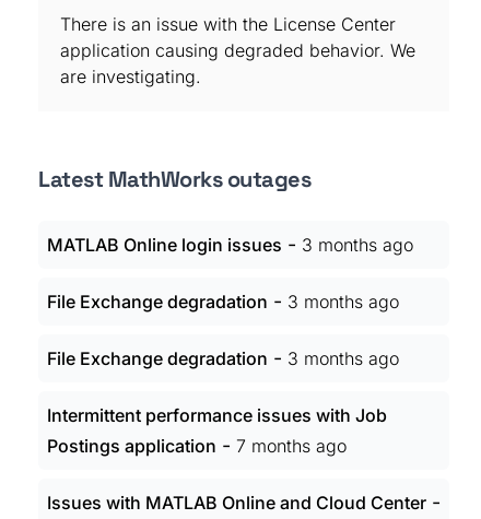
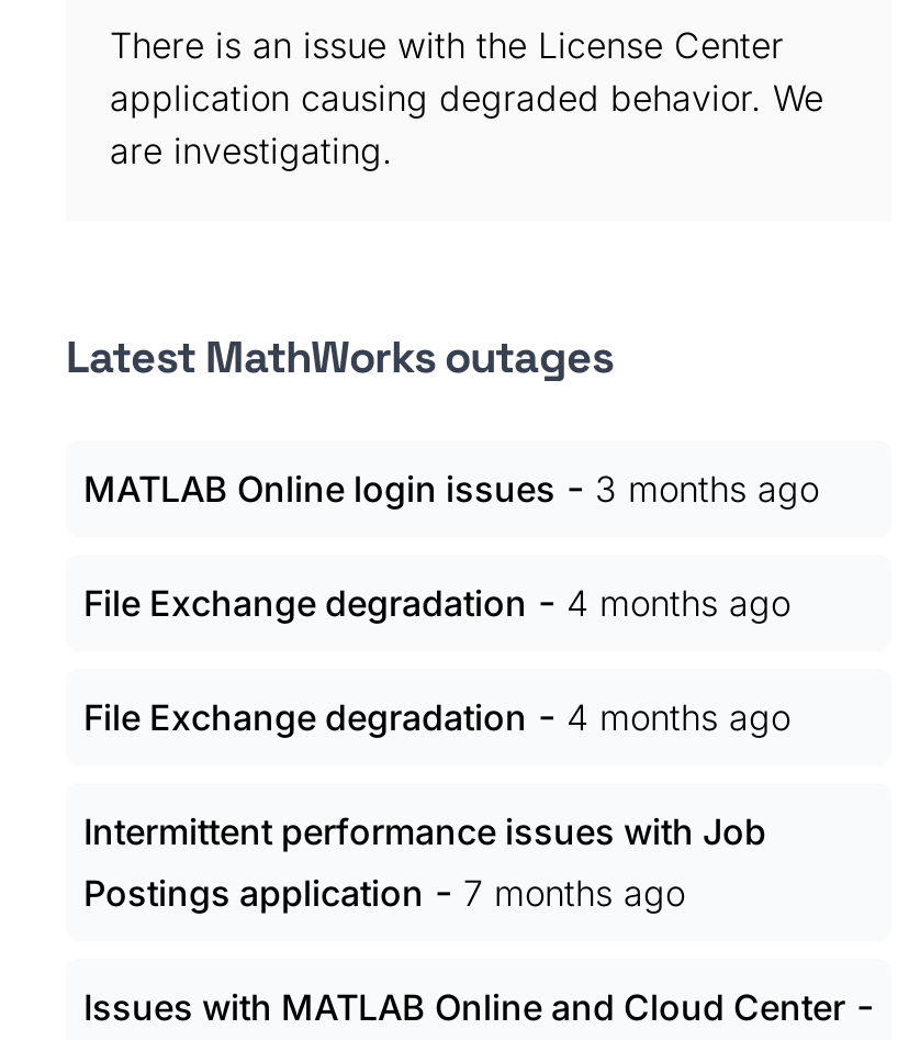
[47,290,399,312] File Exchange degradation - 3 months ago -> [83,579,790,625] File Exchange degradation - 4 months ago
[47,346,399,369] File Exchange degradation - 3 months ago -> [83,693,790,739] File Exchange degradation - 4 months ago

